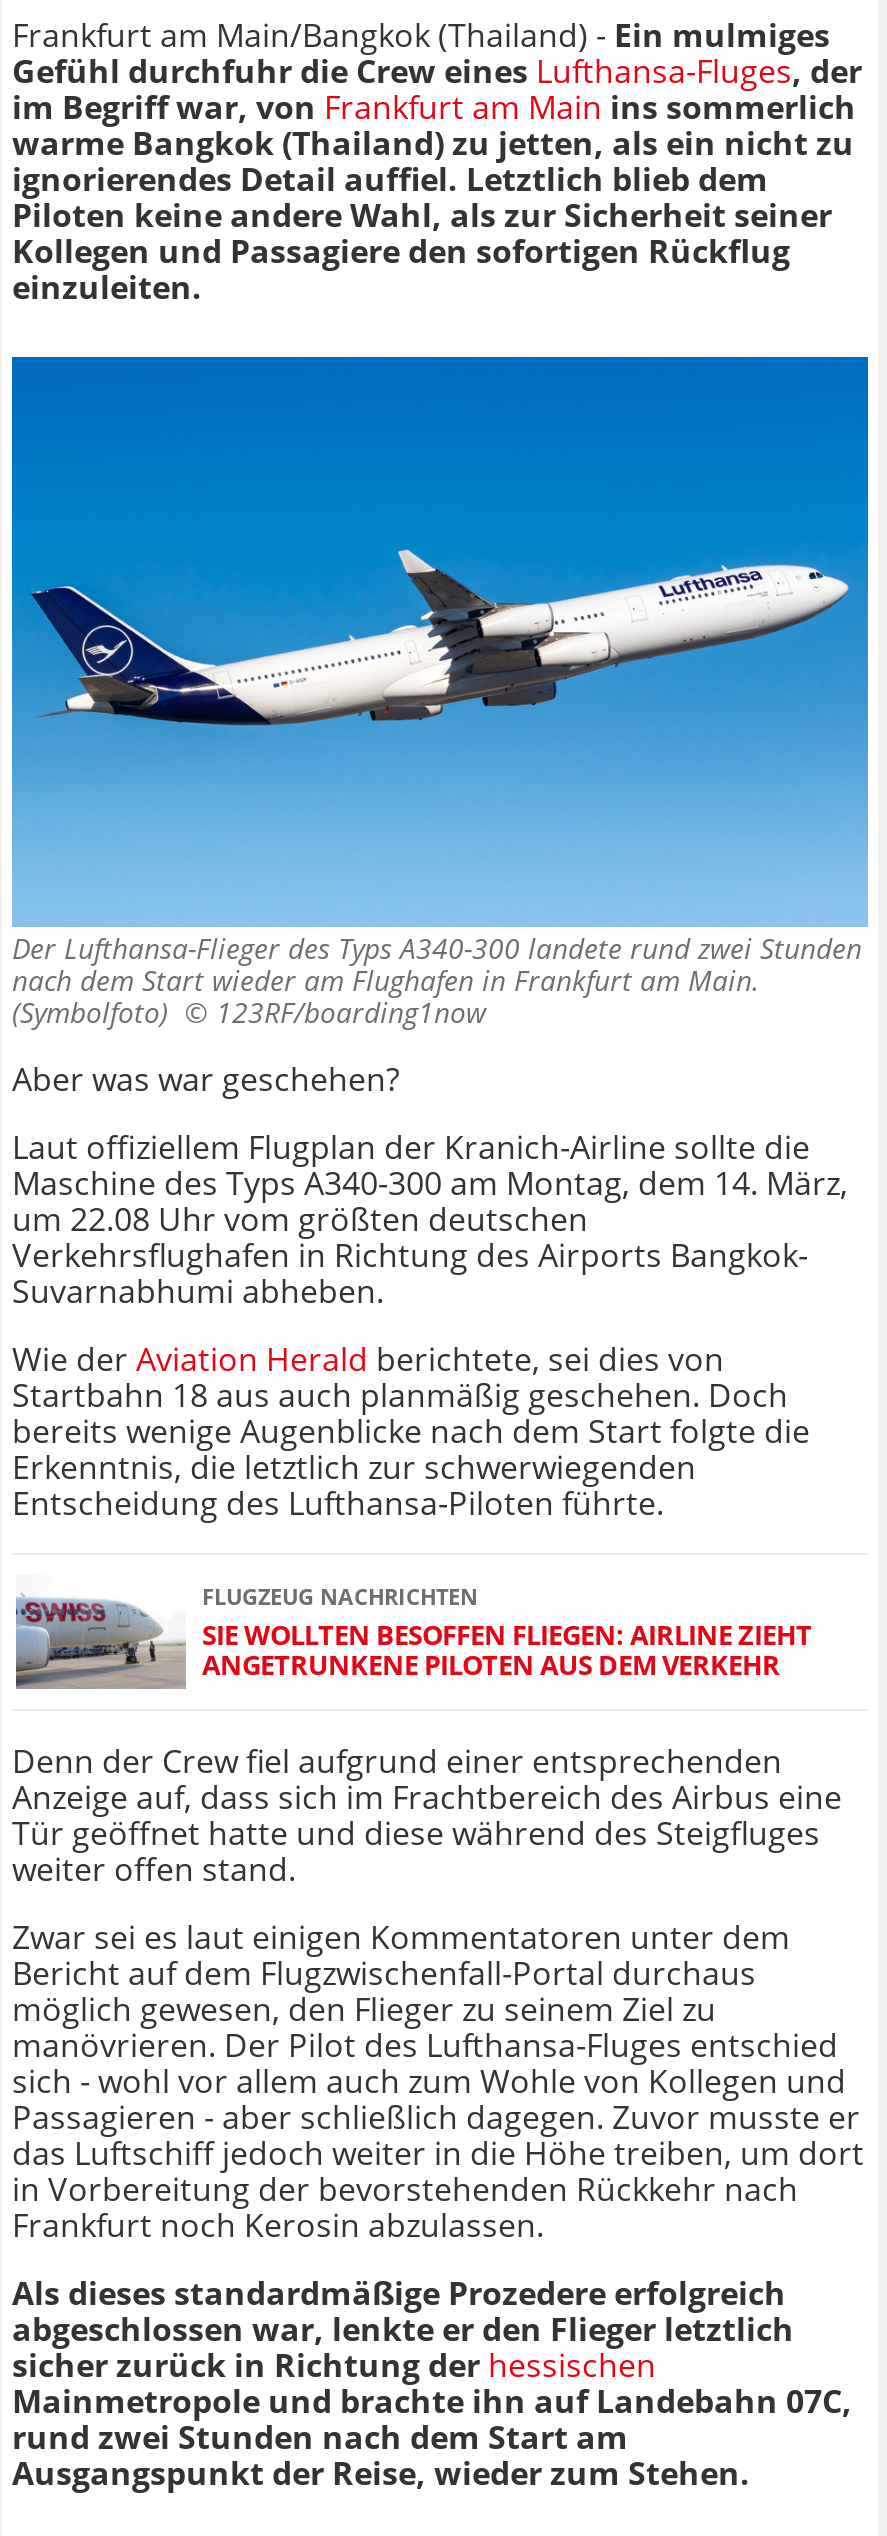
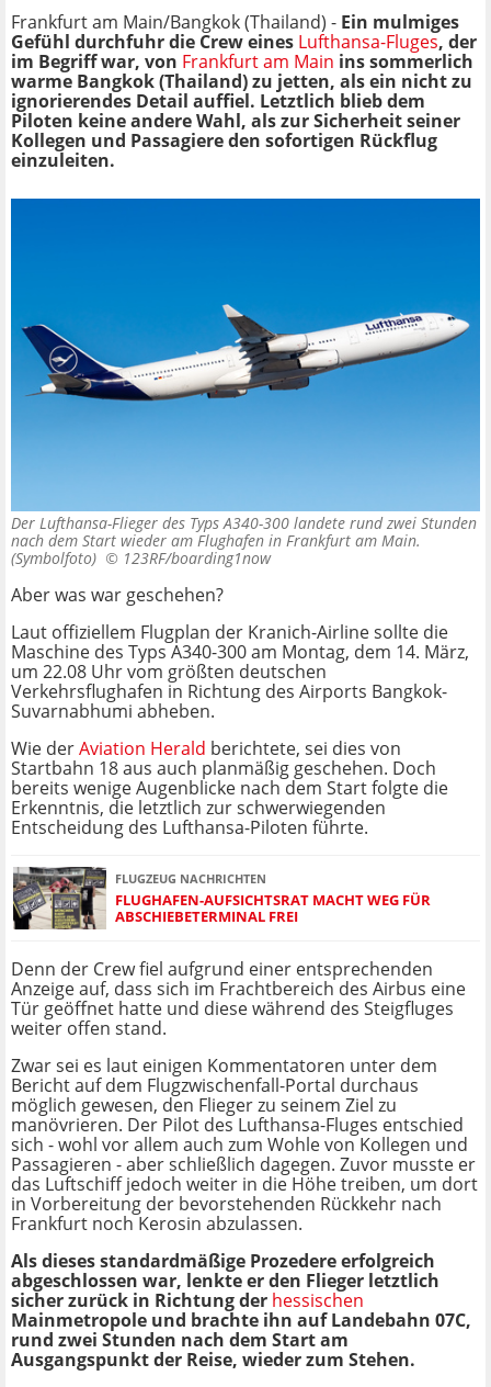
[16,1575,812,1687] [image] | SIE WOLLTEN BESOFFEN FLIEGEN: AIRLINE ZIEHT | ANGETRUNKENE PILOTEN AUS DEM VERKEHR -> [12,866,431,929] [image] | FLUGHAFEN-AUFSICHTSRAT MACHT WEG FÜR | ABSCHIEBETERMINAL FREI

